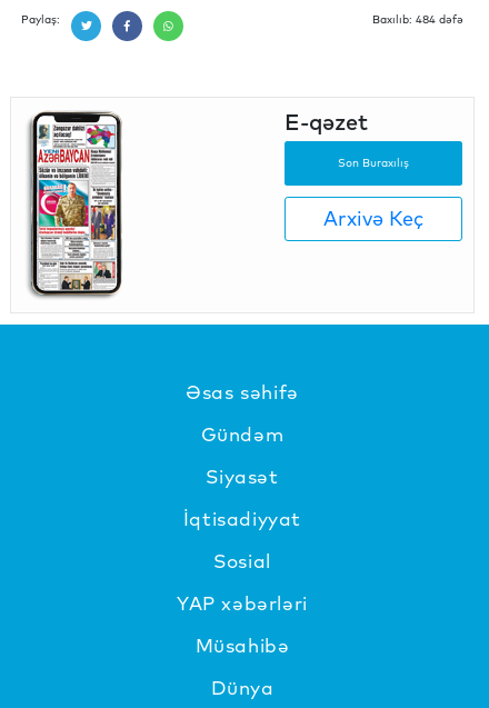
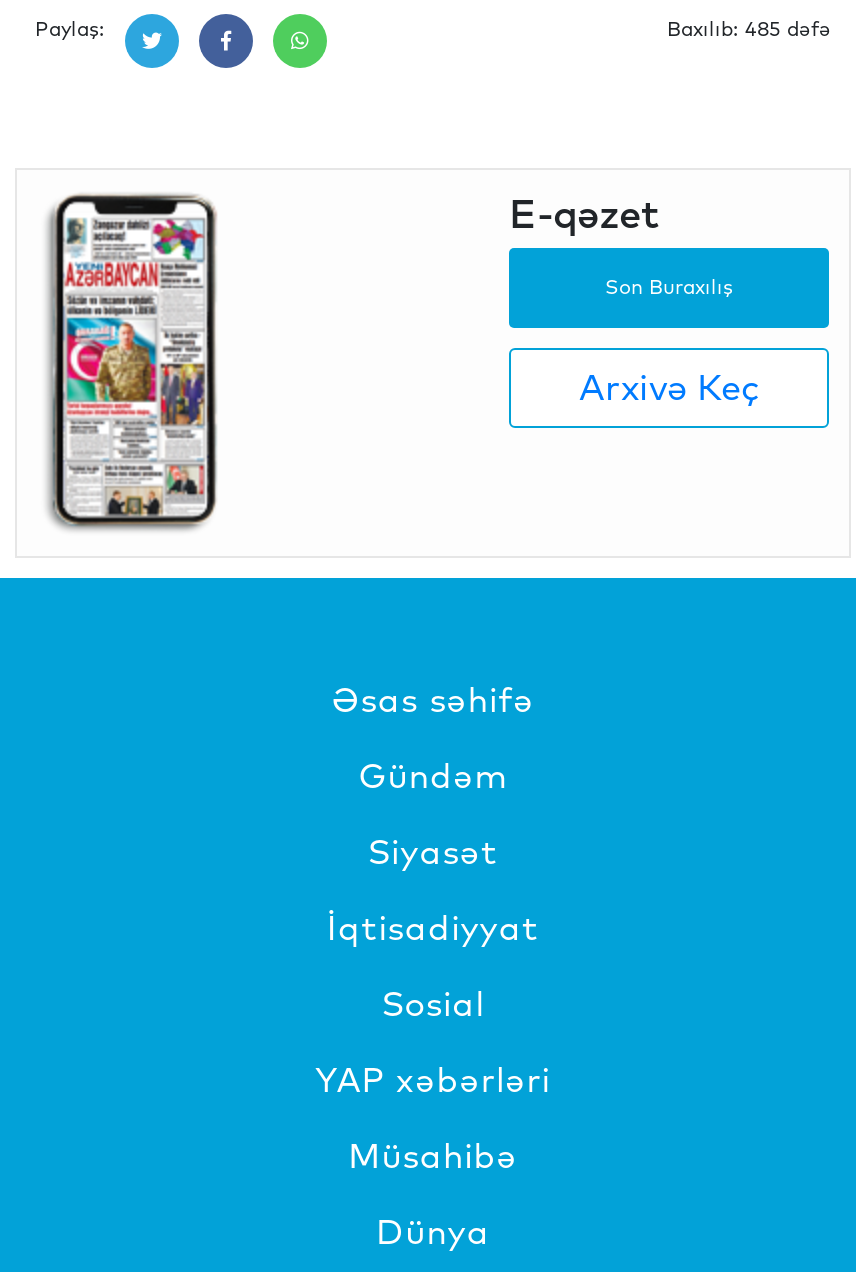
[372,12,463,26] Baxılıb: 484 dəfə -> [667,15,831,41] Baxılıb: 485 dəfə

